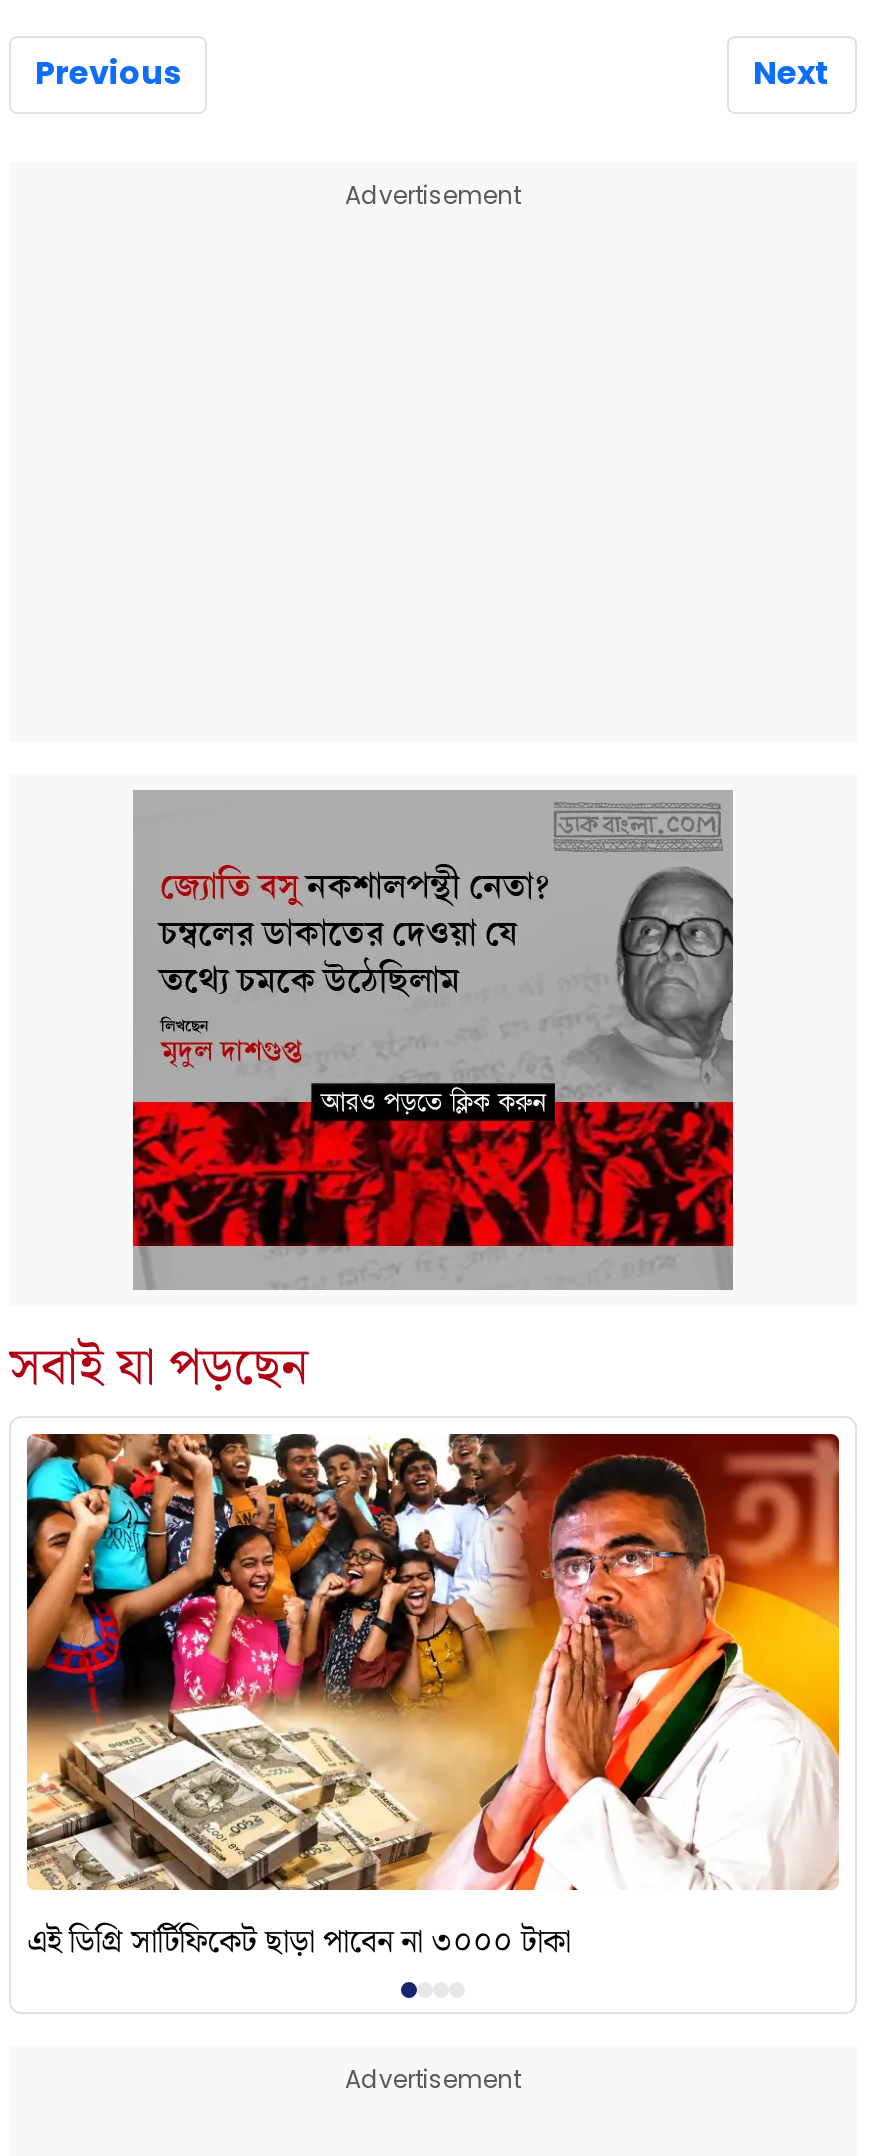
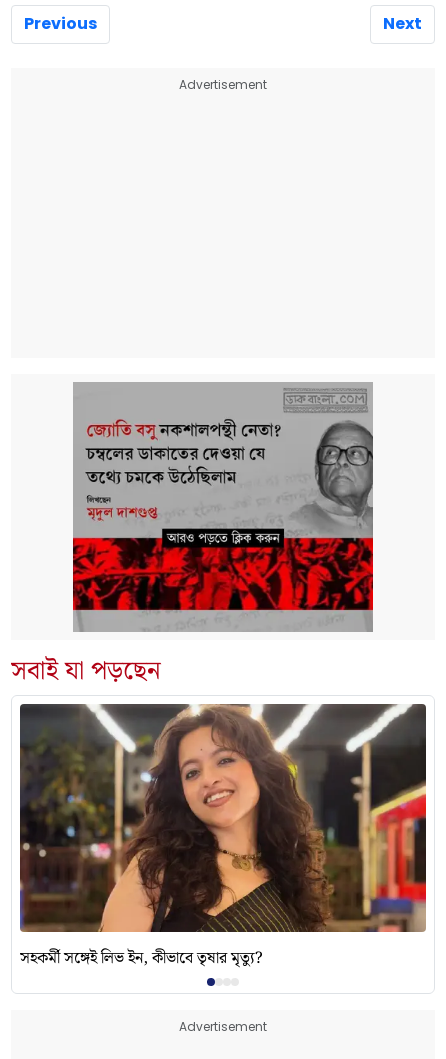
[25,1430,841,1968] [image] | এই ডিগ্রি সার্টিফিকেট ছাড়া পাবেন না ৩০০০ টাকা -> [19,703,427,971] [image] | সহকর্মী সঙ্গেই লিভ ইন, কীভাবে তৃষার মৃত্যু?

